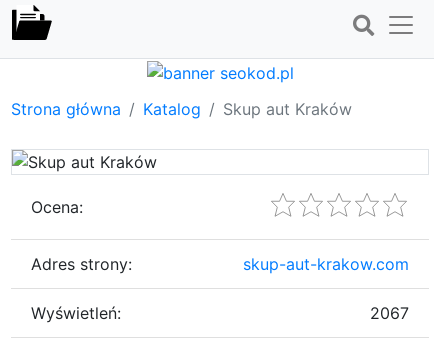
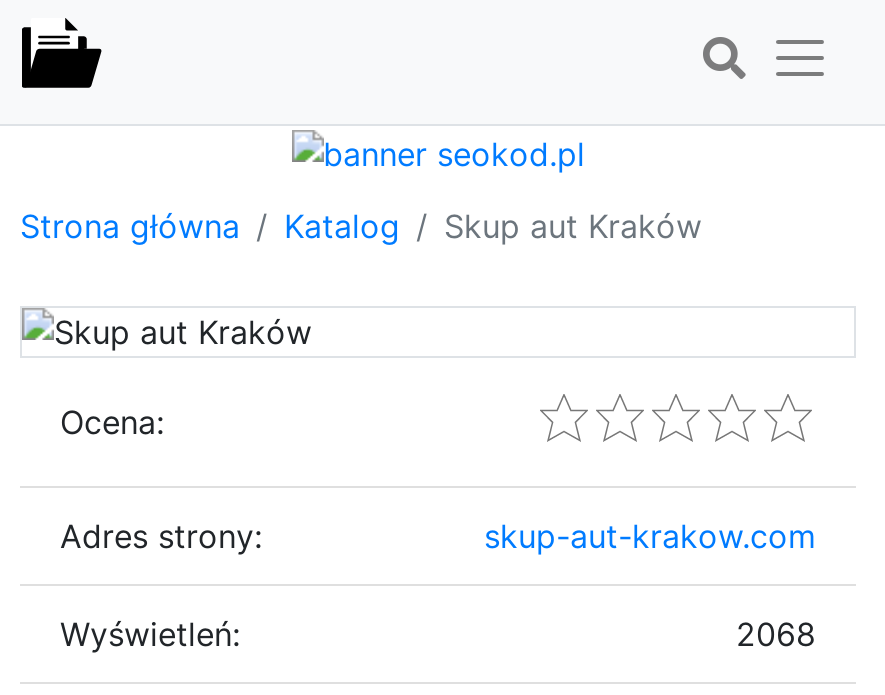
[370,303,409,323] 2067 -> [736,613,816,653] 2068

